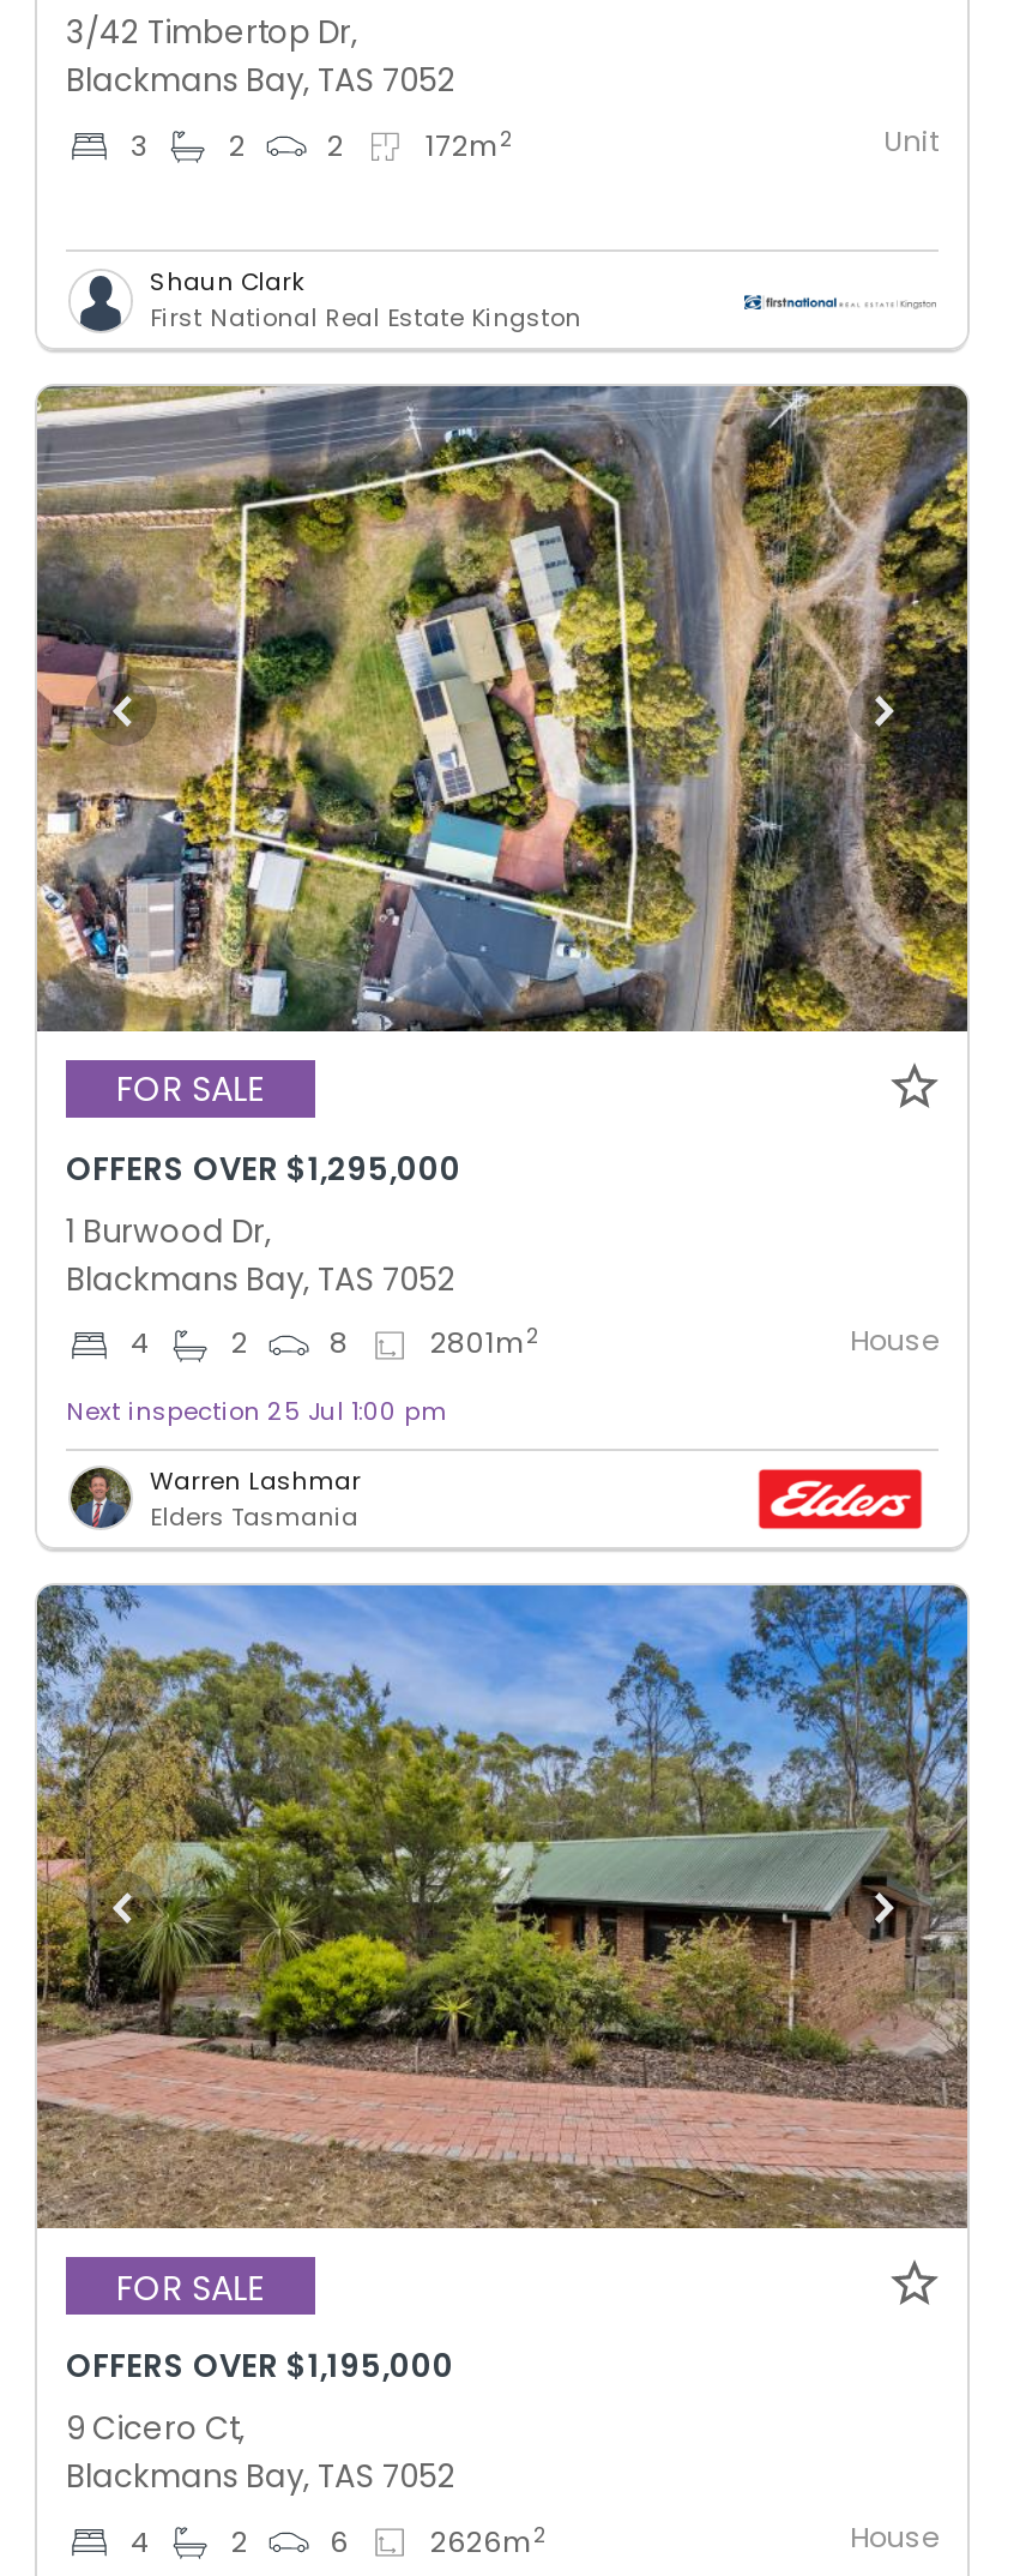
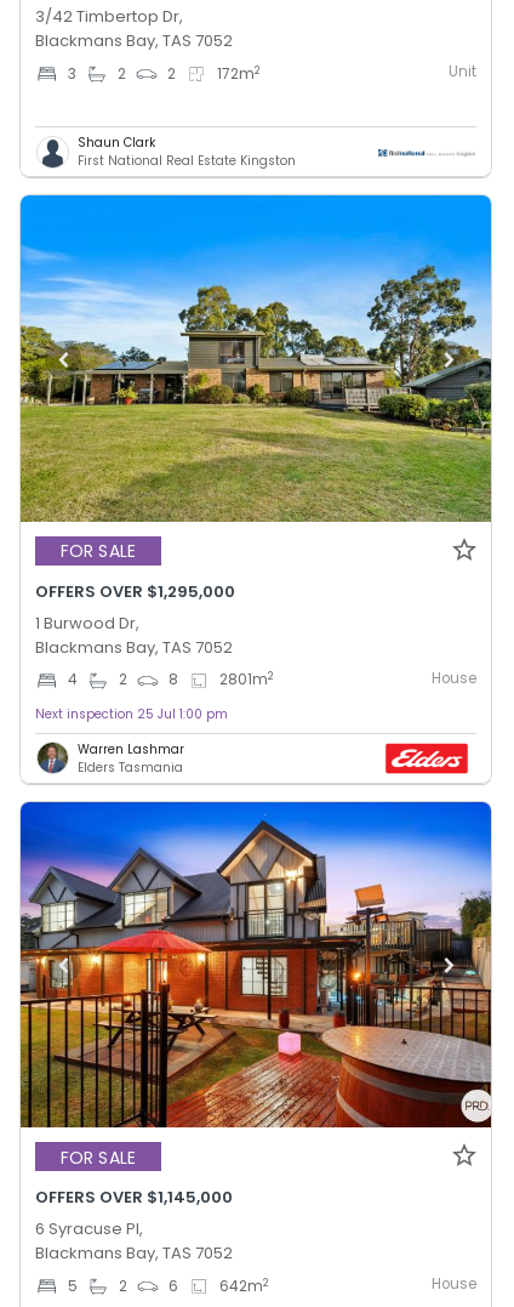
[35,384,970,1034] [image] -> [19,194,492,523] [image]
[35,1583,970,2231] [image] -> [19,801,492,1129] [image]
[66,2345,454,2452] OFFERS OVER $1,195,000 | 9 Cicero Ct, -> [35,1186,233,1241] OFFERS OVER $1,145,000 | 6 Syracuse Pl,
[131,2523,150,2562] 4 -> [68,1277,78,1296] 5
[430,2520,543,2562] 2626m2 -> [219,1275,268,1296] 642m2

